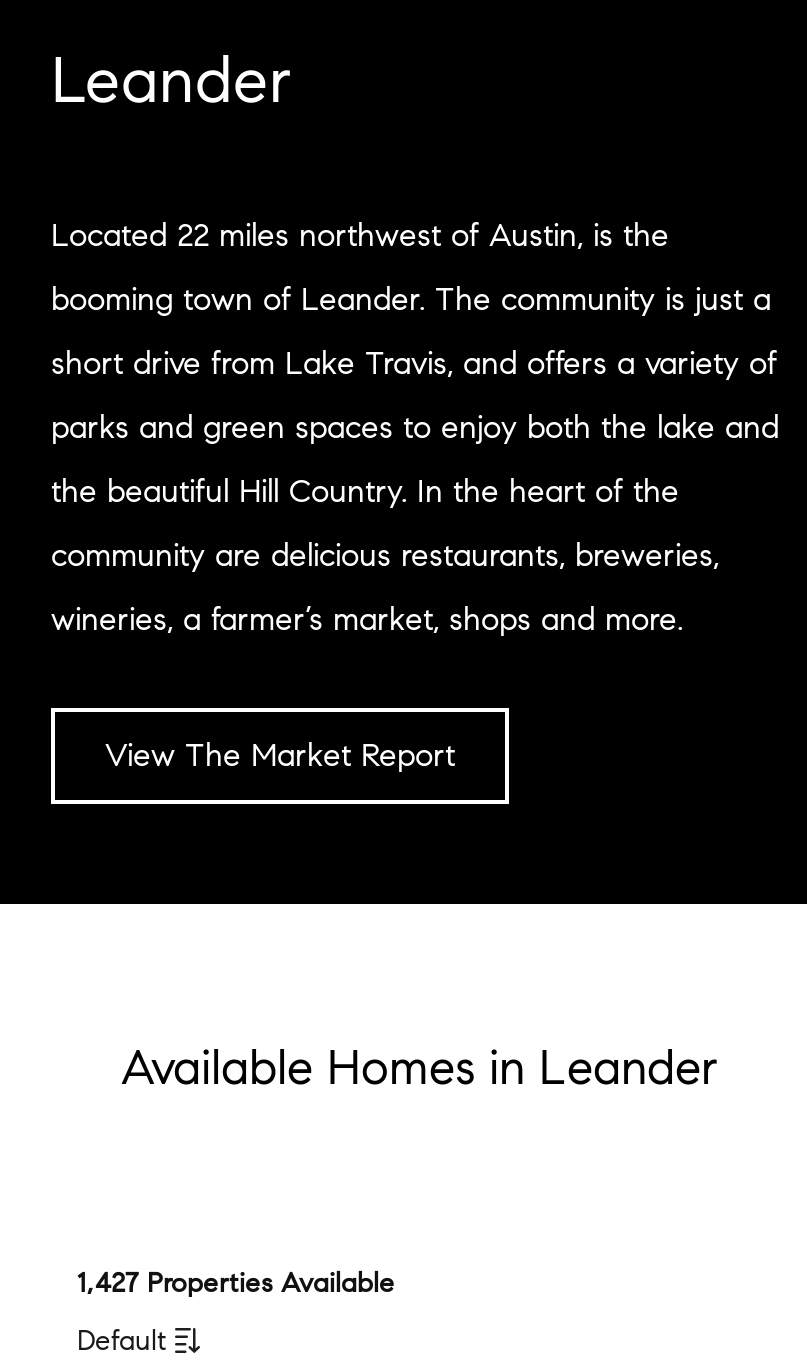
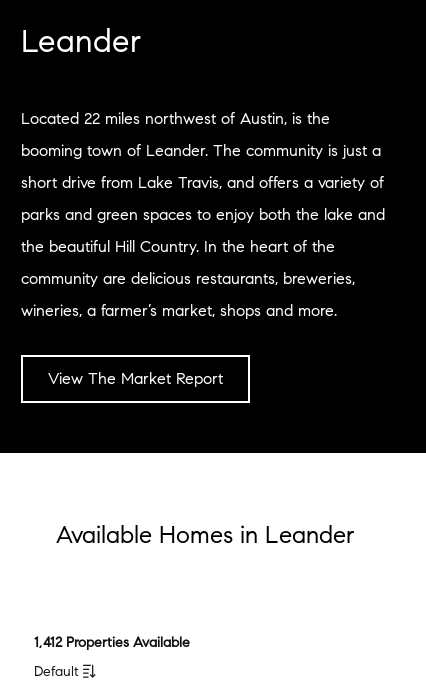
[77,1266,395,1300] 1,427 Properties Available -> [34,634,190,651] 1,412 Properties Available

